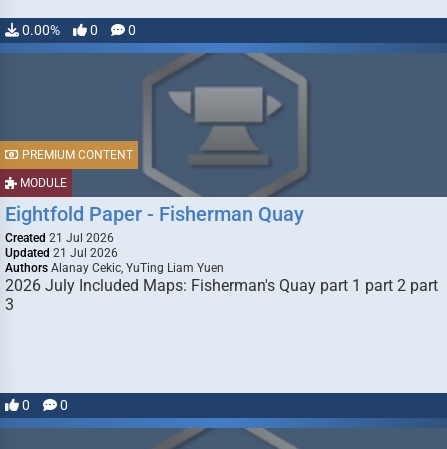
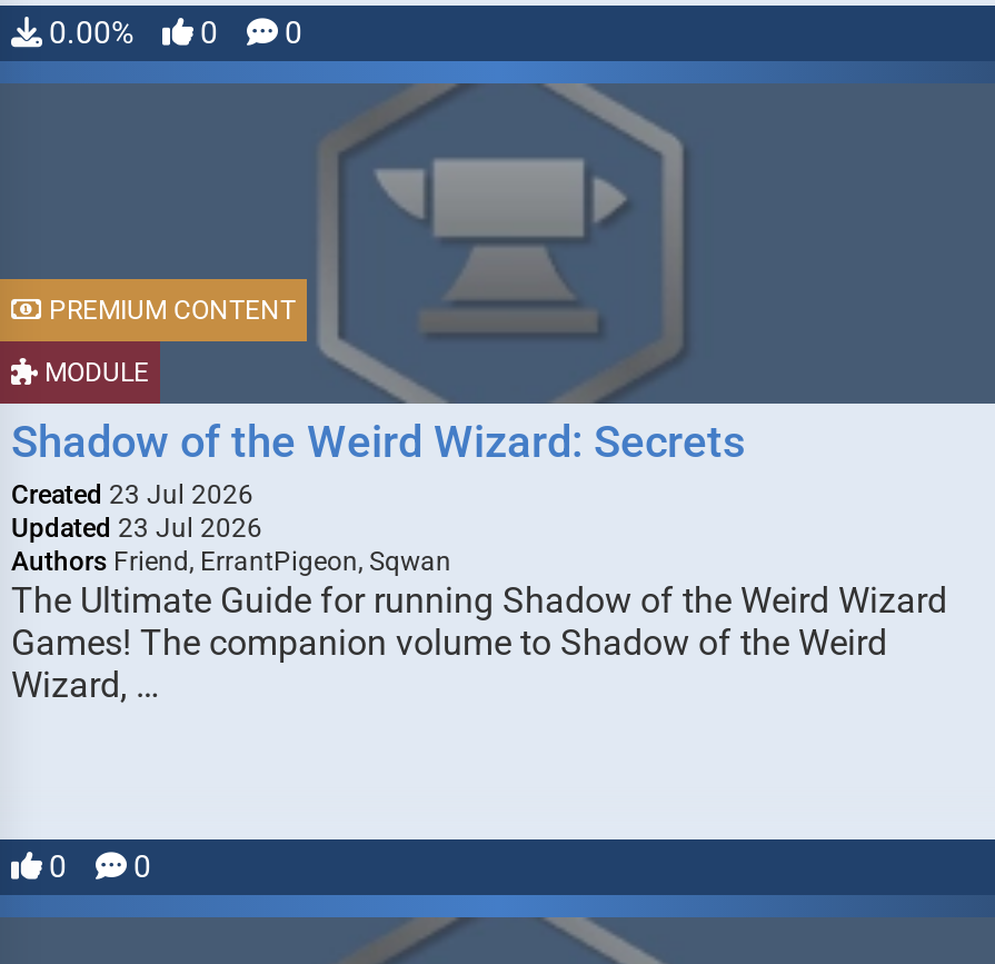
[5,202,438,314] Eightfold Paper - Fisherman Quay | Created 21 Jul 2026 | Updated 21 Jul 2026 | Authors Alanay Cekic, YuTing Liam Yuen | 2026 July Included Maps: Fisherman's Quay part 1 part 2 part | 3 -> [11,415,947,706] Shadow of the Weird Wizard: Secrets | Created 23 Jul 2026 | Updated 23 Jul 2026 | Authors Friend, ErrantPigeon, Sqwan | The Ultimate Guide for running Shadow of the Weird Wizard | Games! The companion volume to Shadow of the Weird | Wizard, …

